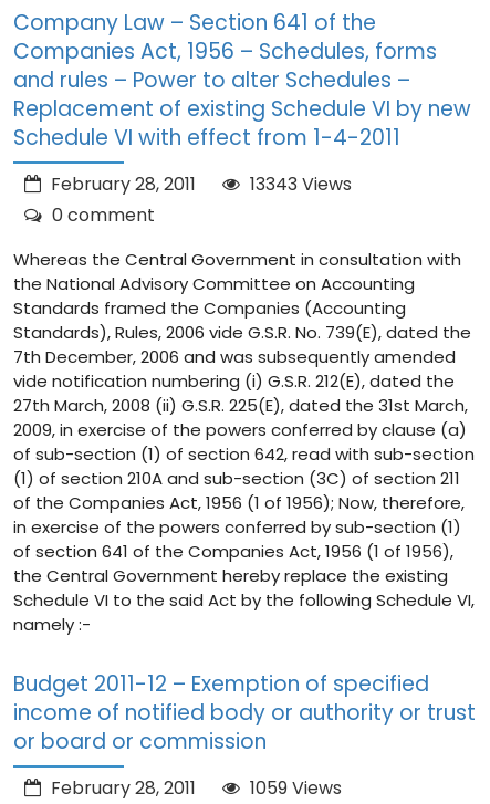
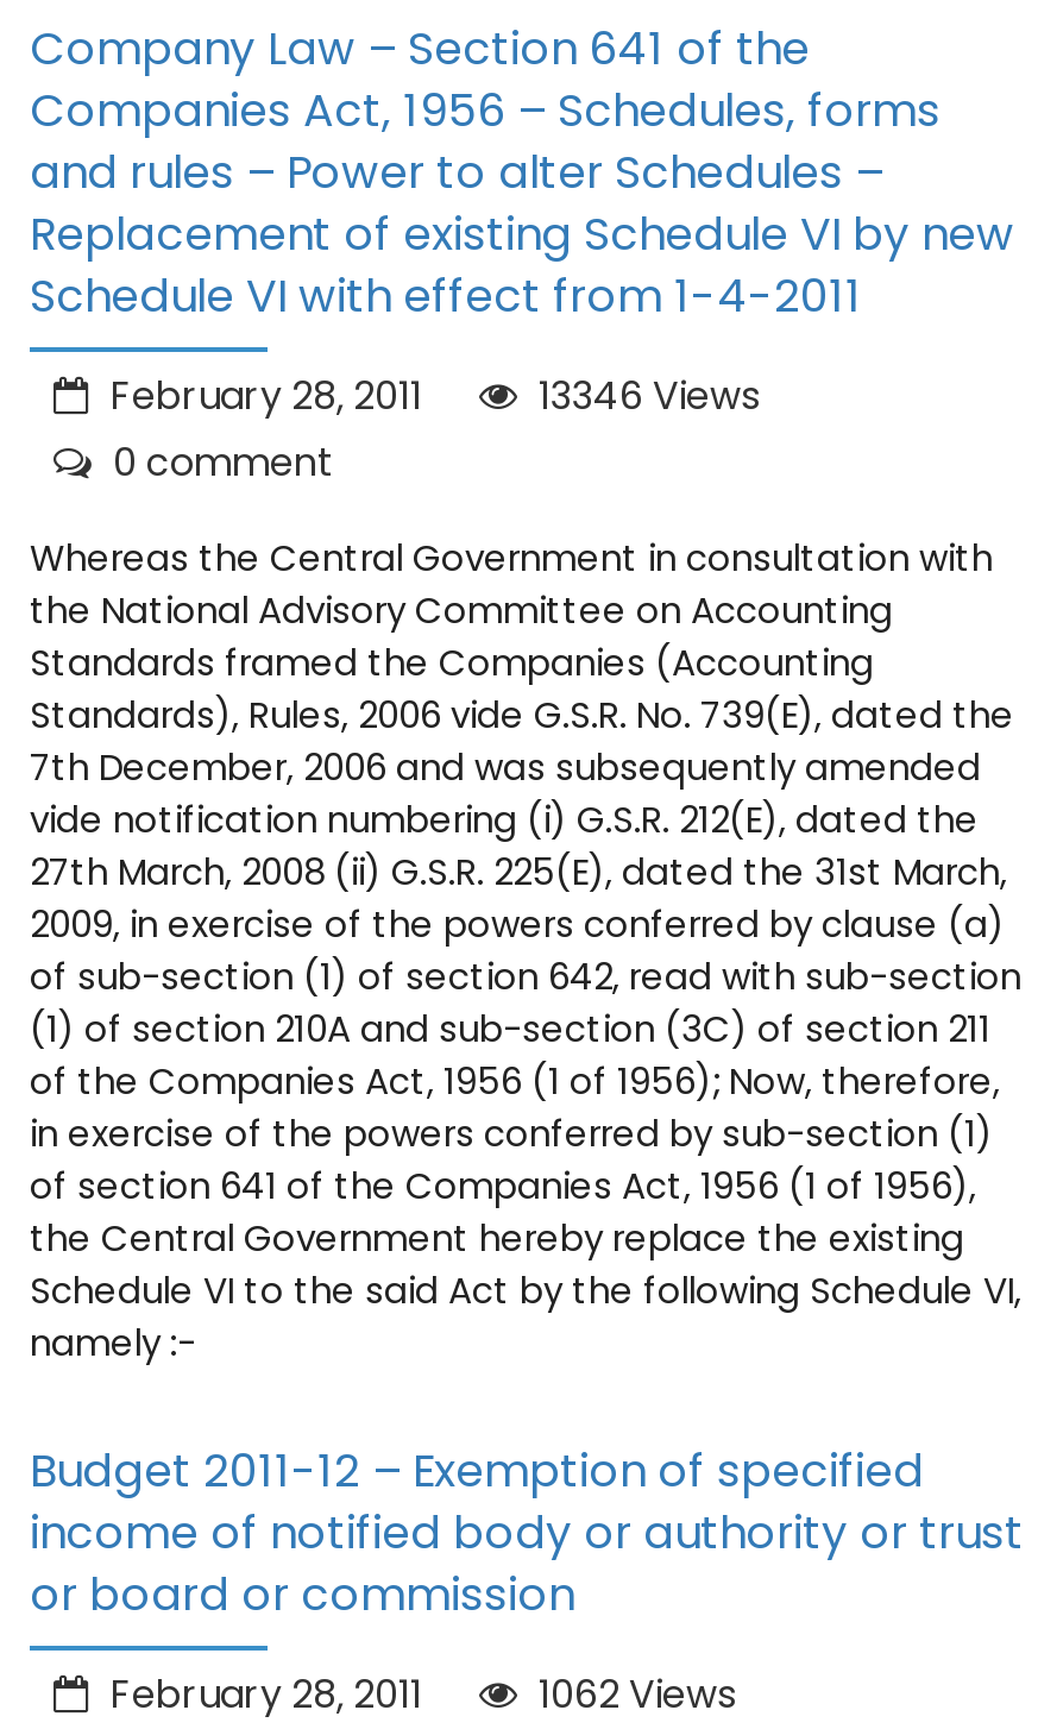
[46,171,352,197] February 28, 2011 13343 Views -> [101,369,760,423] February 28, 2011 13346 Views
[46,775,342,801] February 28, 2011 1059 Views -> [101,1667,736,1722] February 28, 2011 1062 Views

